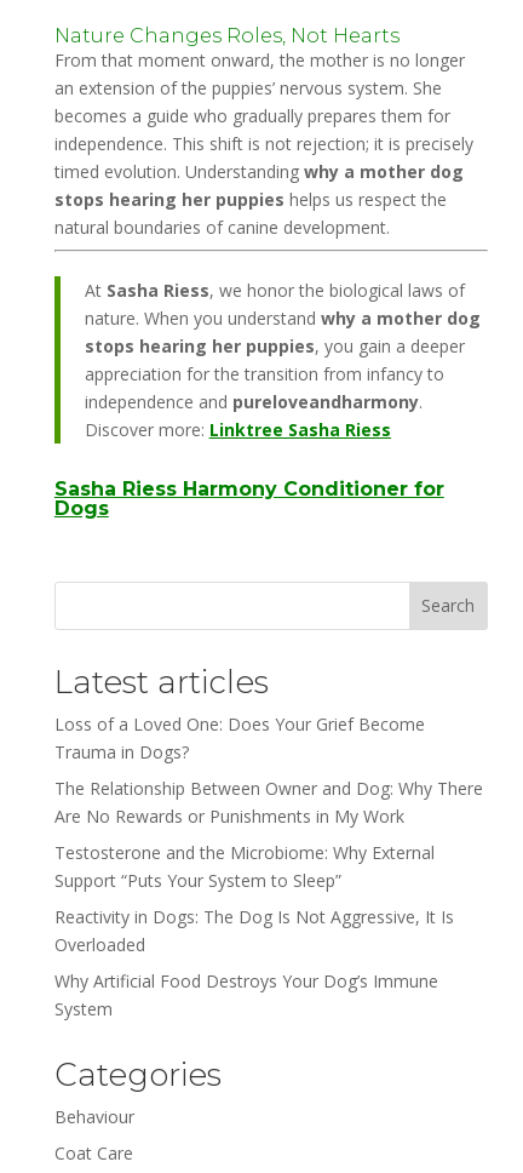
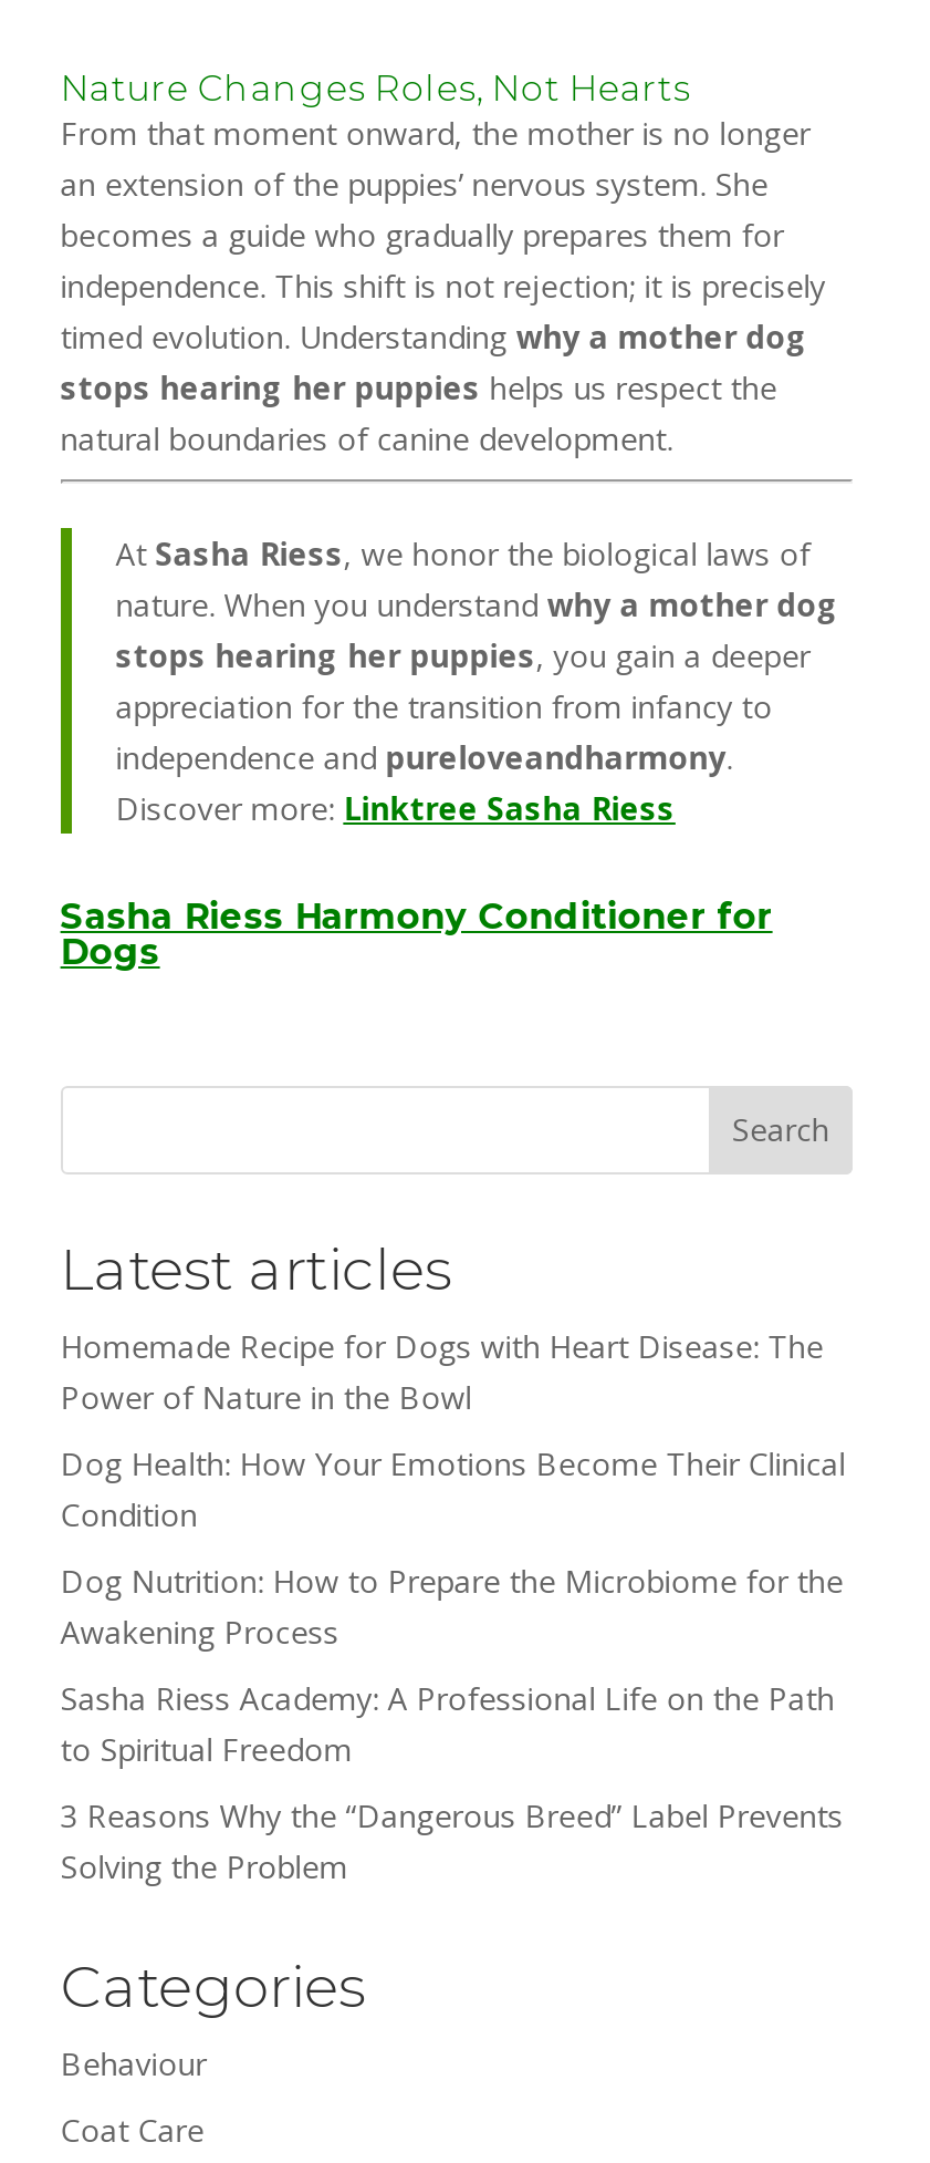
[54,712,425,763] Loss of a Loved One: Does Your Grief Become | Trauma in Dogs? -> [60,1324,823,1417] Homemade Recipe for Dogs with Heart Disease: The | Power of Nature in the Bowl
[54,776,483,827] The Relationship Between Owner and Dog: Why There | Are No Rewards or Punishments in My Work -> [60,1442,846,1535] Dog Health: How Your Emotions Become Their Clinical | Condition
[54,841,434,892] Testosterone and the Microbiome: Why External | Support “Puts Your System to Sleep” -> [60,1559,843,1652] Dog Nutrition: How to Prepare the Microbiome for the | Awakening Process
[54,905,454,956] Reactivity in Dogs: The Dog Is Not Aggressive, It Is | Overloaded -> [60,1676,834,1769] Sasha Riess Academy: A Professional Life on the Path | to Spiritual Freedom
[54,969,438,1020] Why Artificial Food Destroys Your Dog’s Immune | System -> [60,1794,843,1887] 3 Reasons Why the “Dangerous Breed” Label Prevents | Solving the Problem

